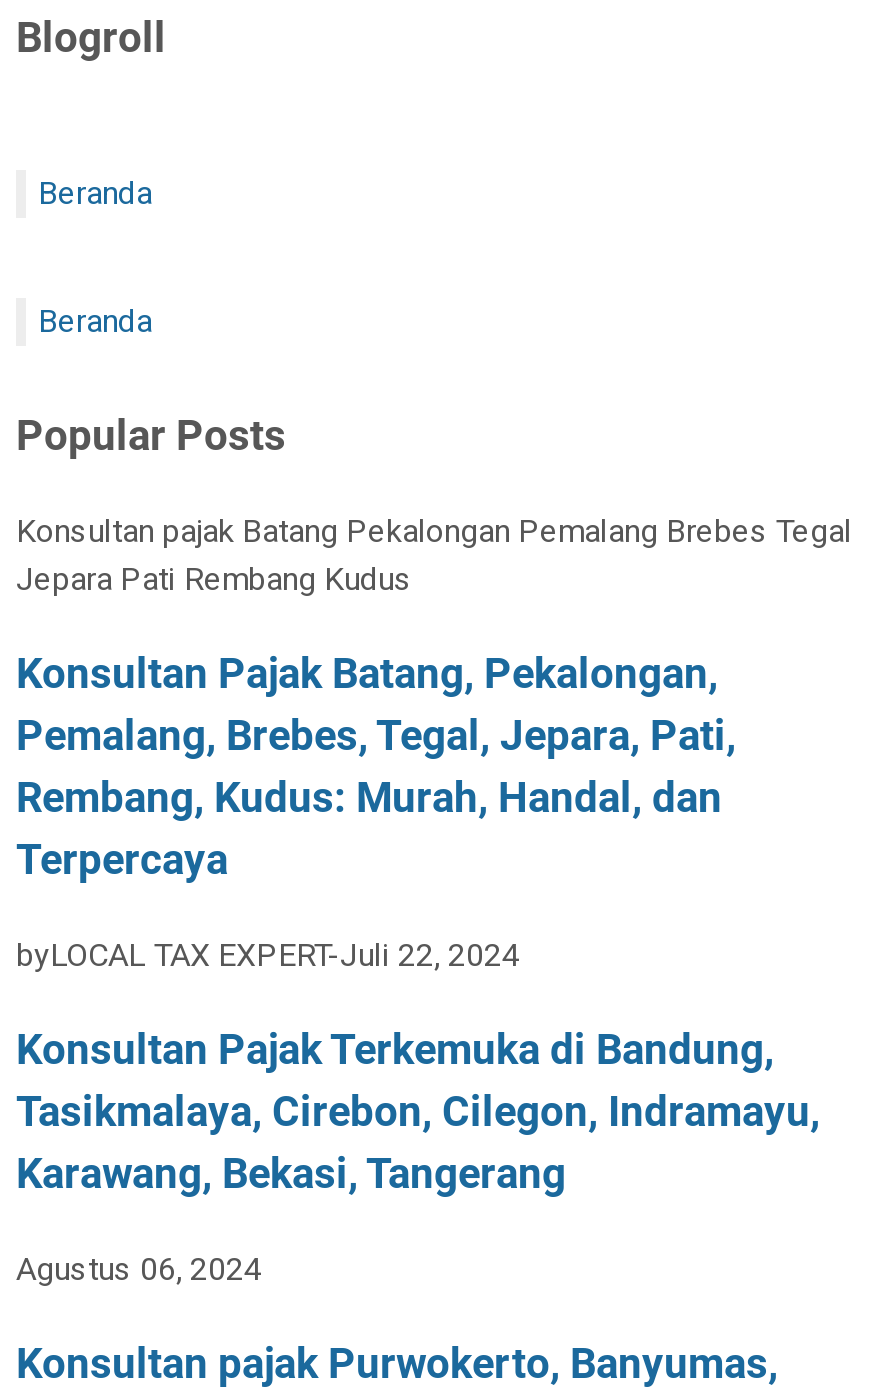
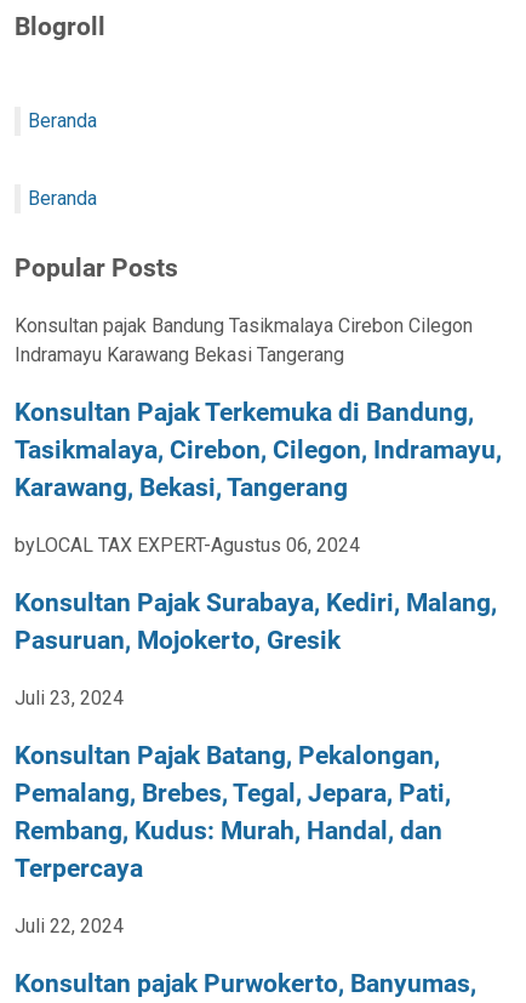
[16,513,852,599] Konsultan pajak Batang Pekalongan Pemalang Brebes Tegal | Jepara Pati Rembang Kudus -> [15,314,497,710] Konsultan pajak Bandung Tasikmalaya Cirebon Cilegon | Indramayu Karawang Bekasi Tangerang | byLOCAL TAX EXPERT-Agustus 06, 2024 | Konsultan Pajak Surabaya, Kediri, Malang, | Pasuruan, Mojokerto, Gresik | Juli 23, 2024
moved [16,651,736,885] -> [15,741,451,883]: Konsultan Pajak Batang, Pekalongan, | Pemalang, Brebes, Tegal, Jepara, Pati, | Rembang, Kudus: Murah, Handal, dan | Terpercaya
[16,937,520,1289] byLOCAL TAX EXPERT-Juli 22, 2024 | Agustus 06, 2024 -> [15,915,124,938] Juli 22, 2024
moved [16,1027,820,1199] -> [15,398,502,502]: Konsultan Pajak Terkemuka di Bandung, | Tasikmalaya, Cirebon, Cilegon, Indramayu, | Karawang, Bekasi, Tangerang

